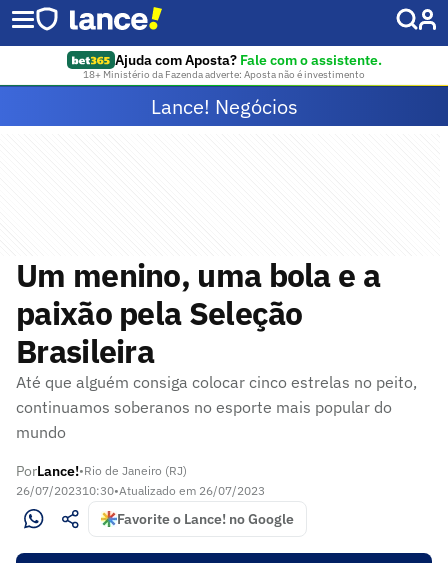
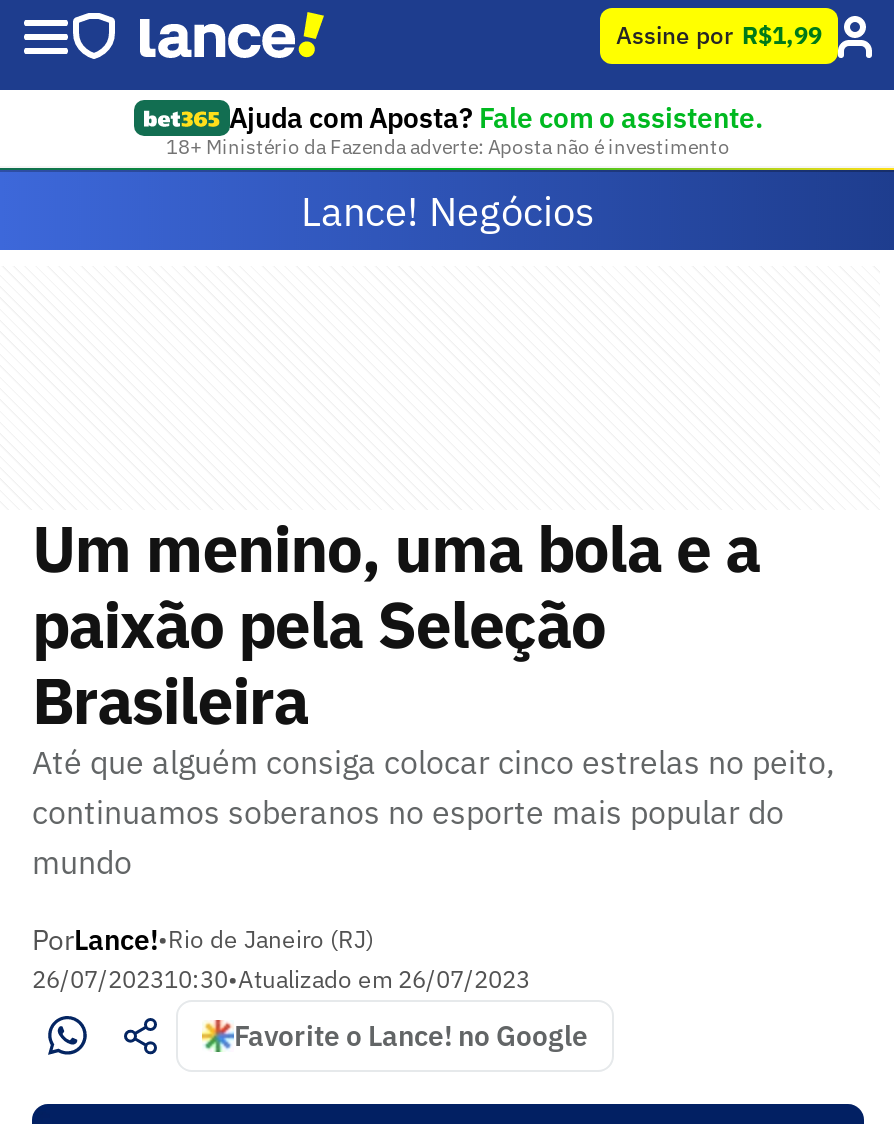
none -> [616,20,822,50] Assine por R$1,99

